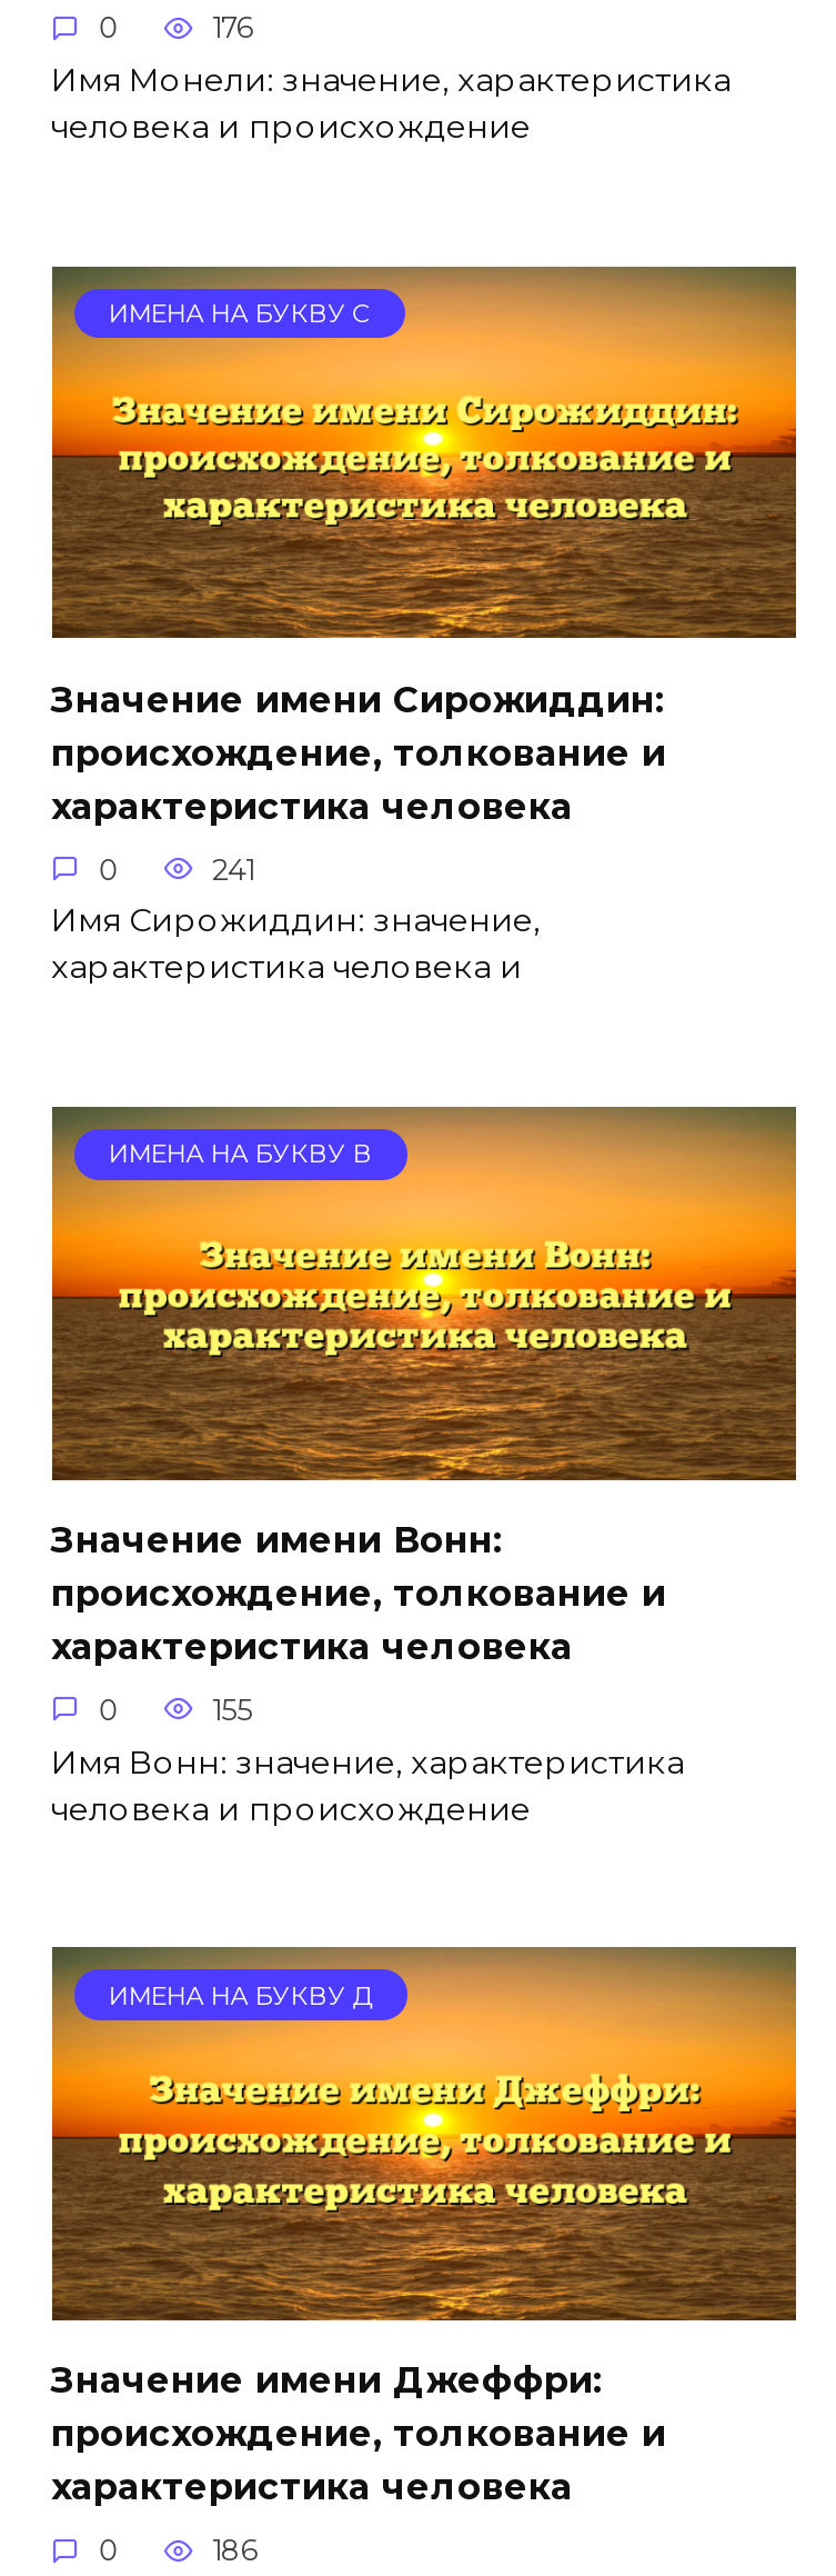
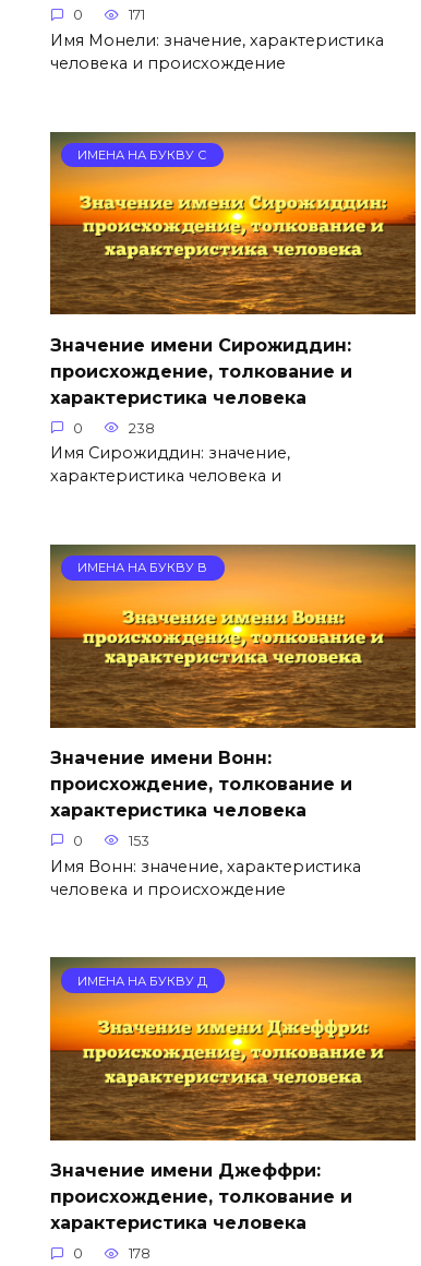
[212,12,254,45] 176 -> [129,7,145,23] 171
[212,853,254,886] 241 -> [129,420,155,436] 238
[212,1693,252,1727] 155 -> [129,833,149,849] 153
[212,2534,259,2567] 186 -> [129,1245,151,1262] 178

